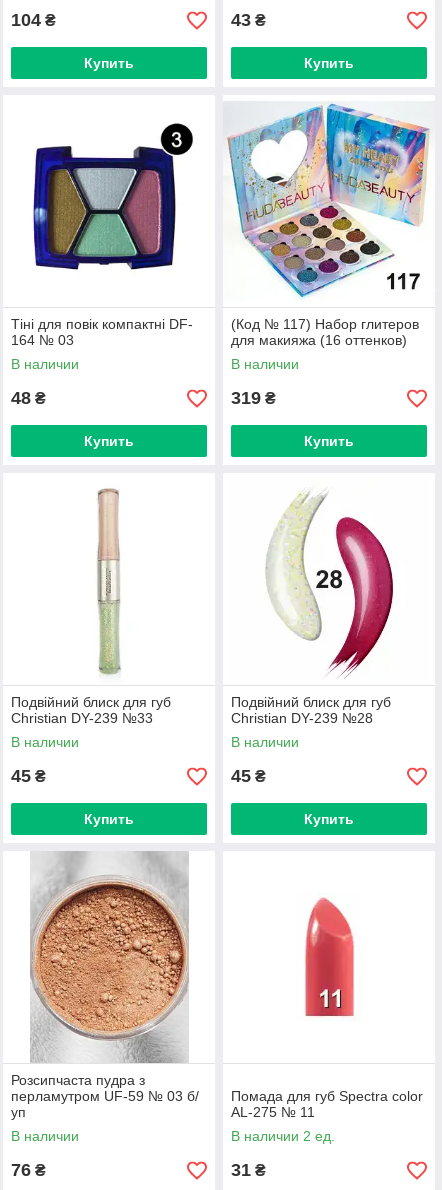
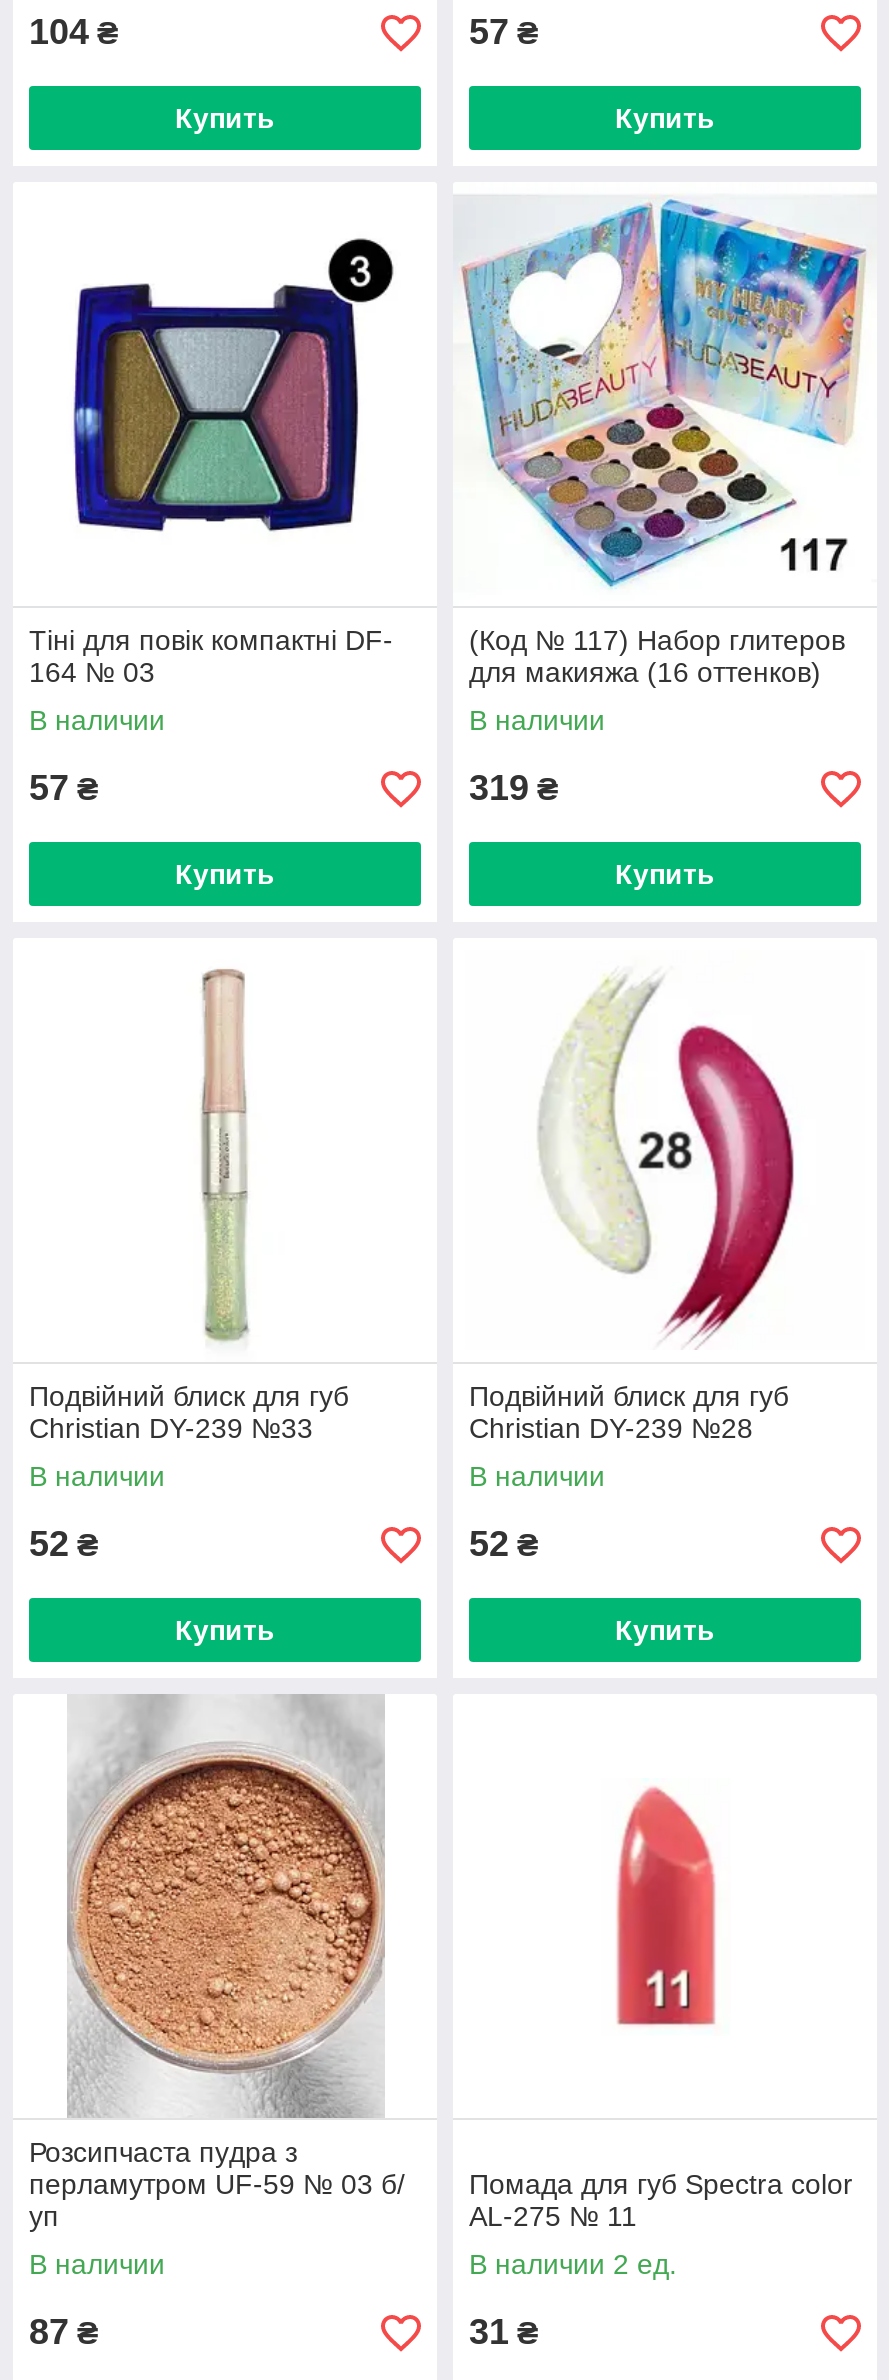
[231,10,266,30] 43 ₴ -> [469,12,539,52] 57 ₴
[11,388,46,408] 48 ₴ -> [29,768,99,808] 57 ₴
[11,766,46,786] 45 ₴ -> [29,1524,99,1564] 52 ₴
[231,766,266,786] 45 ₴ -> [469,1524,539,1564] 52 ₴
[11,1160,46,1180] 76 ₴ -> [29,2312,99,2352] 87 ₴

